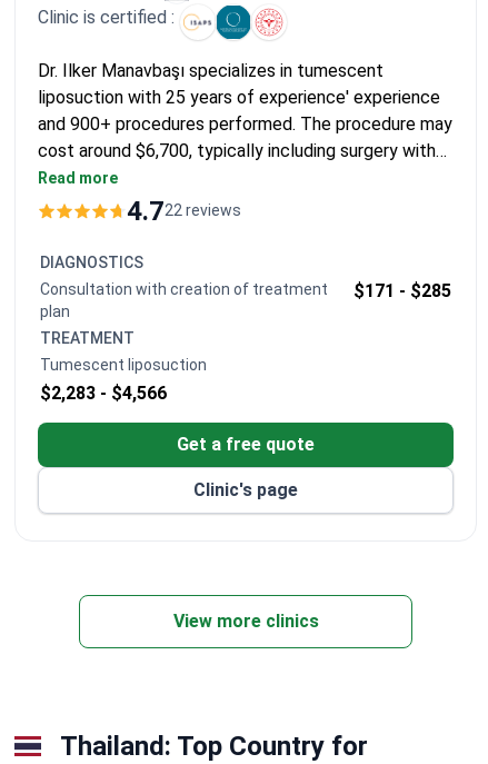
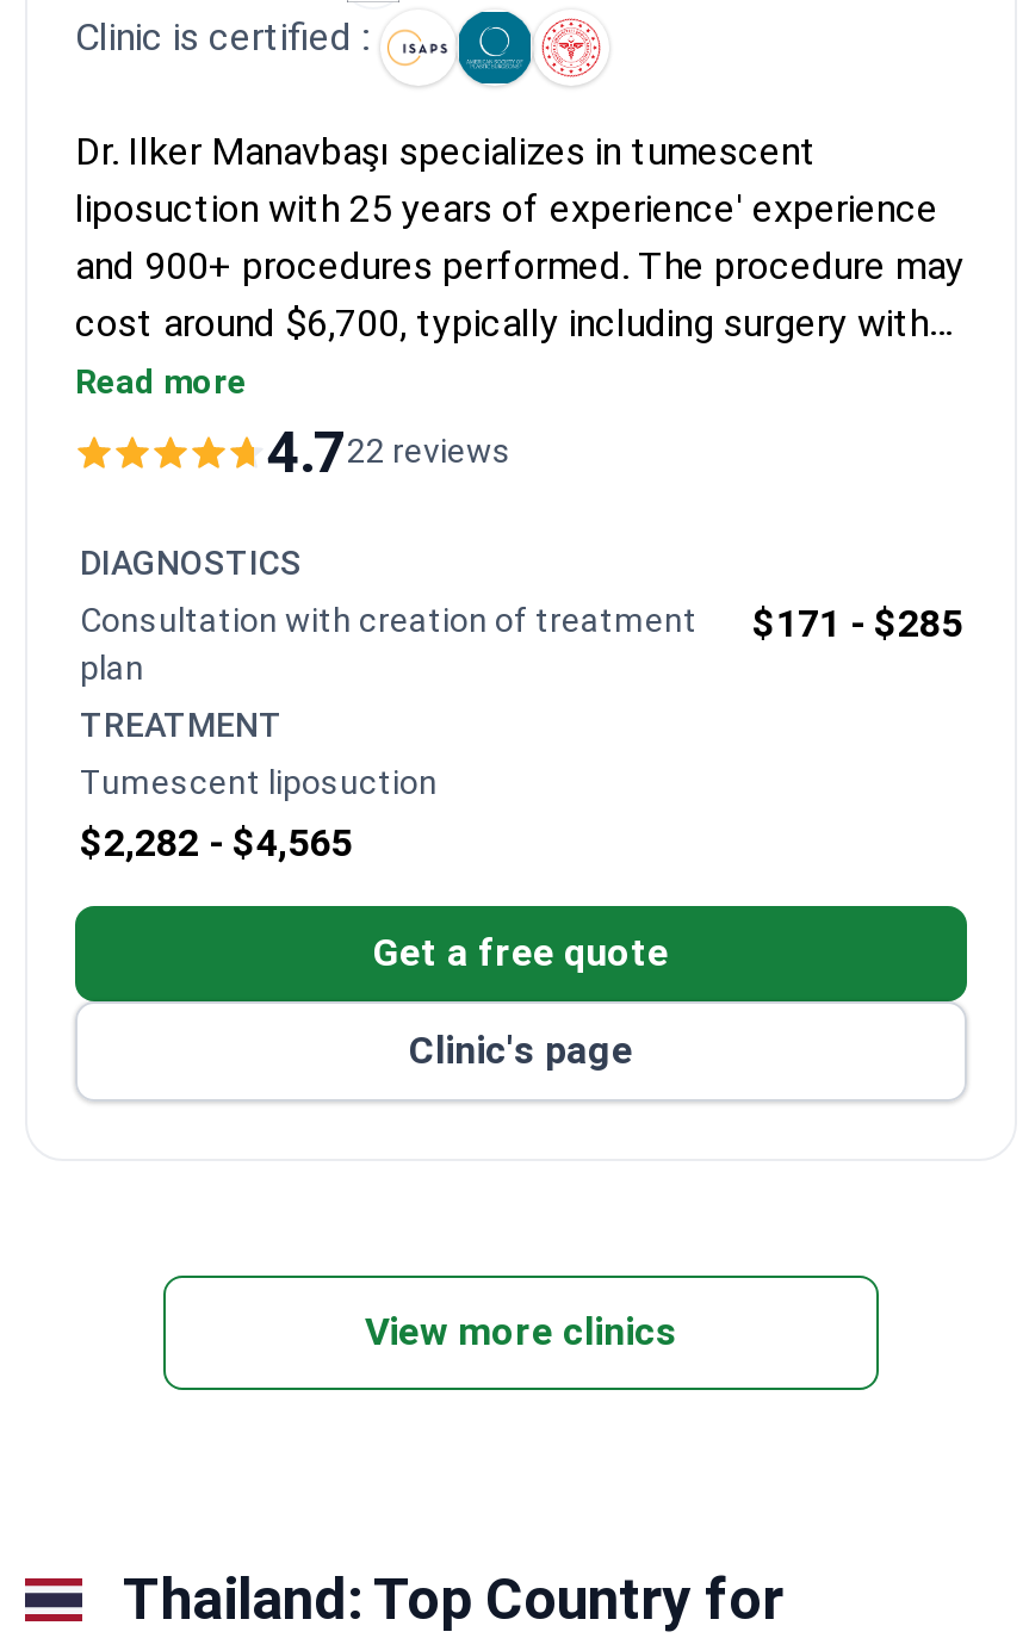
[40,382,167,403] $2,283 - $4,566 -> [80,819,352,864] $2,282 - $4,565

